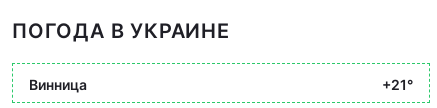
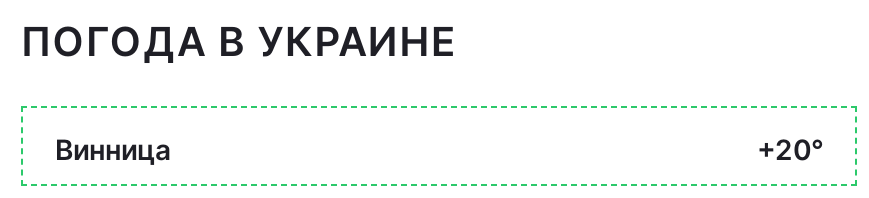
[382,75,413,92] +21° -> [757,131,823,165] +20°

